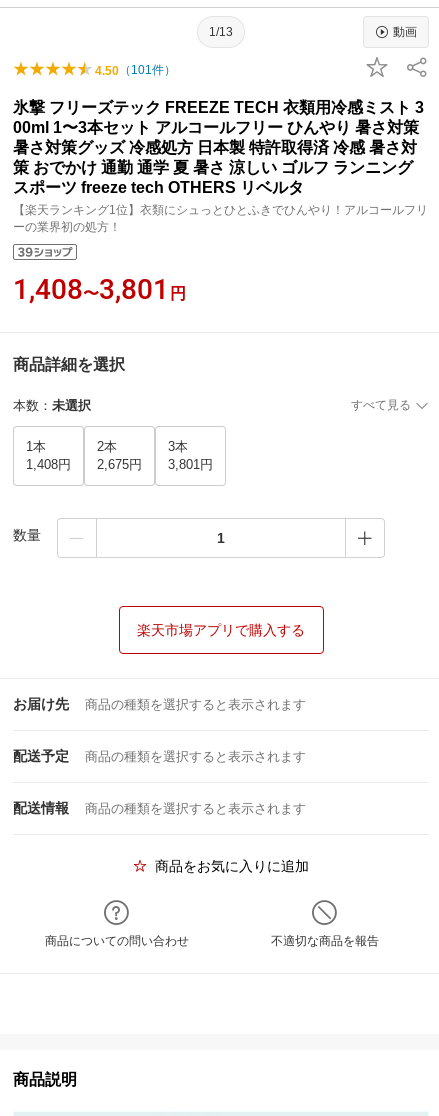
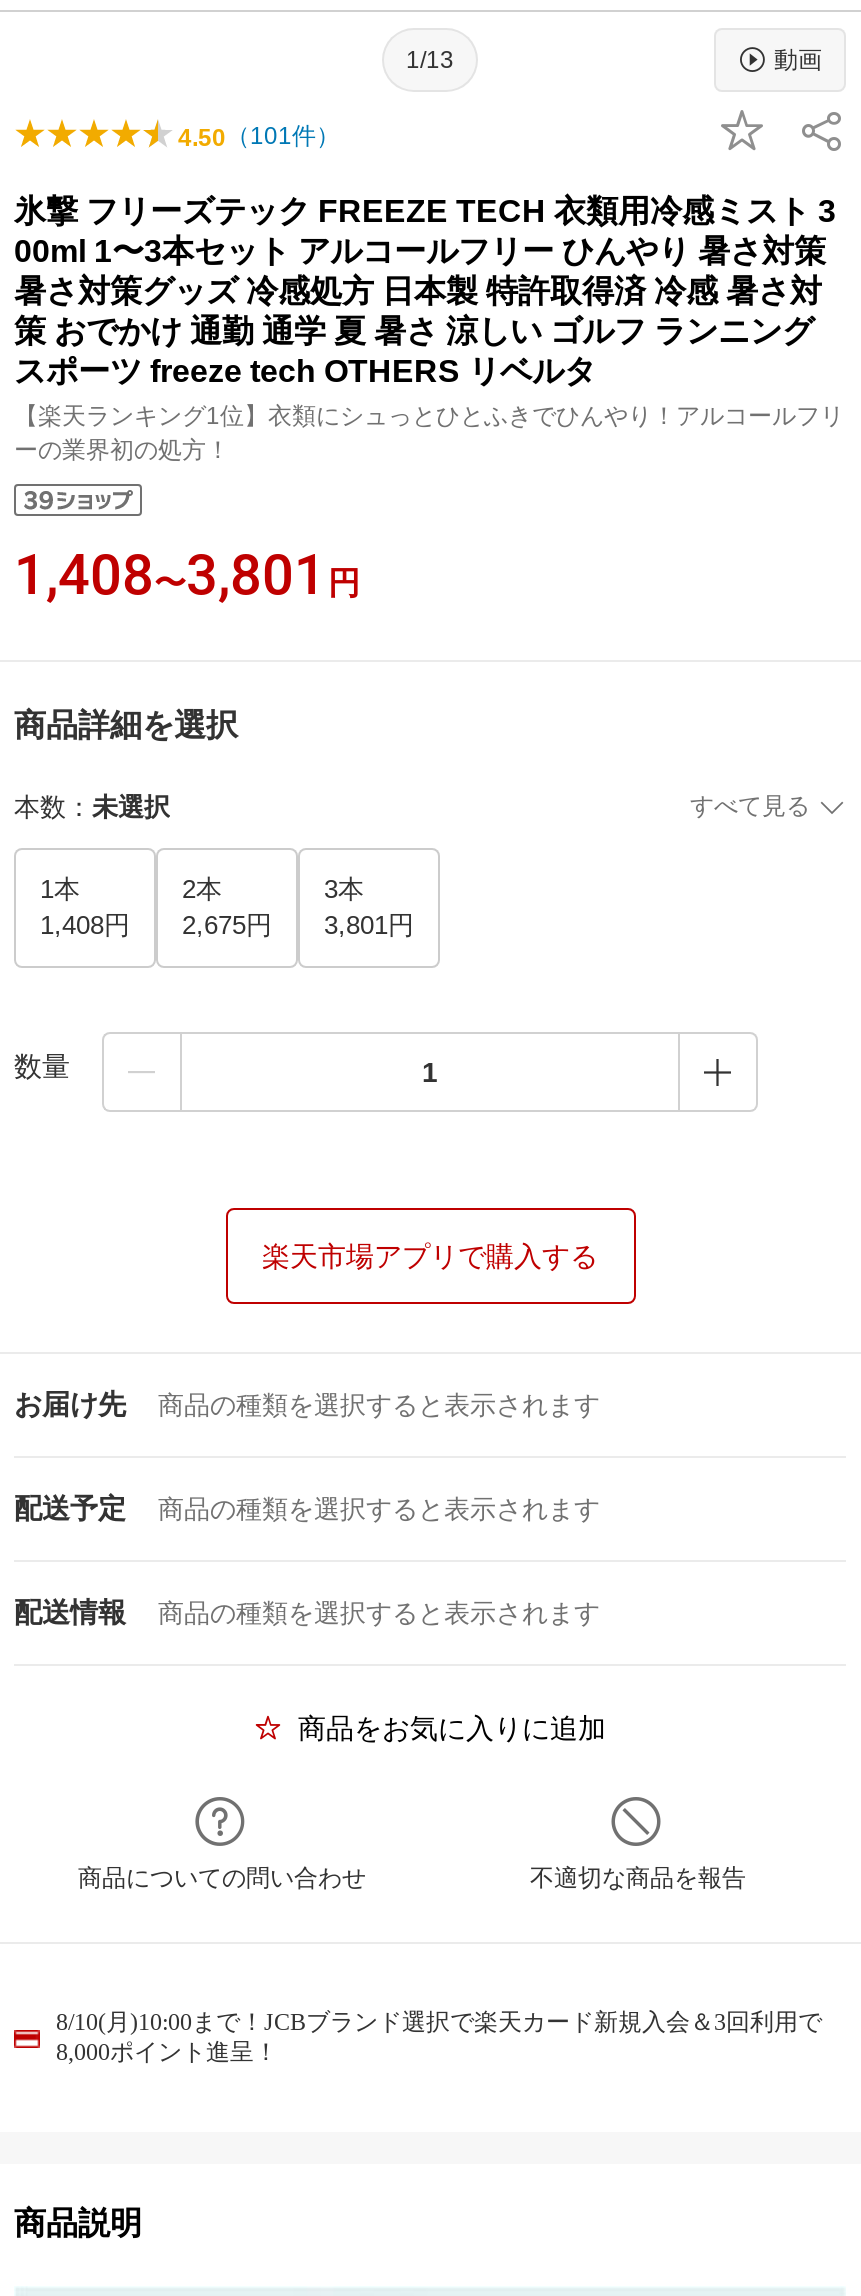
none -> [56,2008,822,2066] 8/10(月)10:00まで！JCBブランド選択で楽天カード新規入会＆3回利用で | 8,000ポイント進呈！

